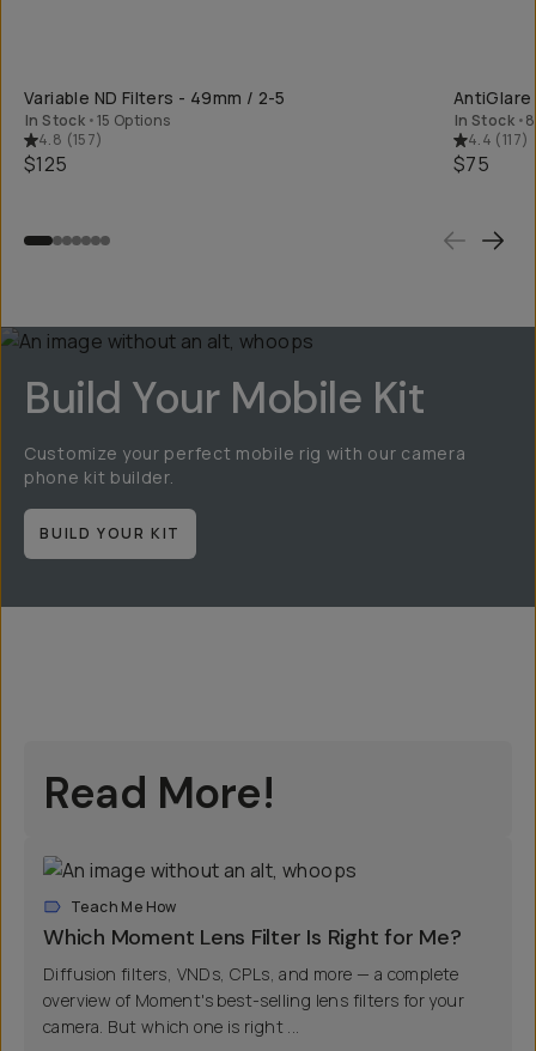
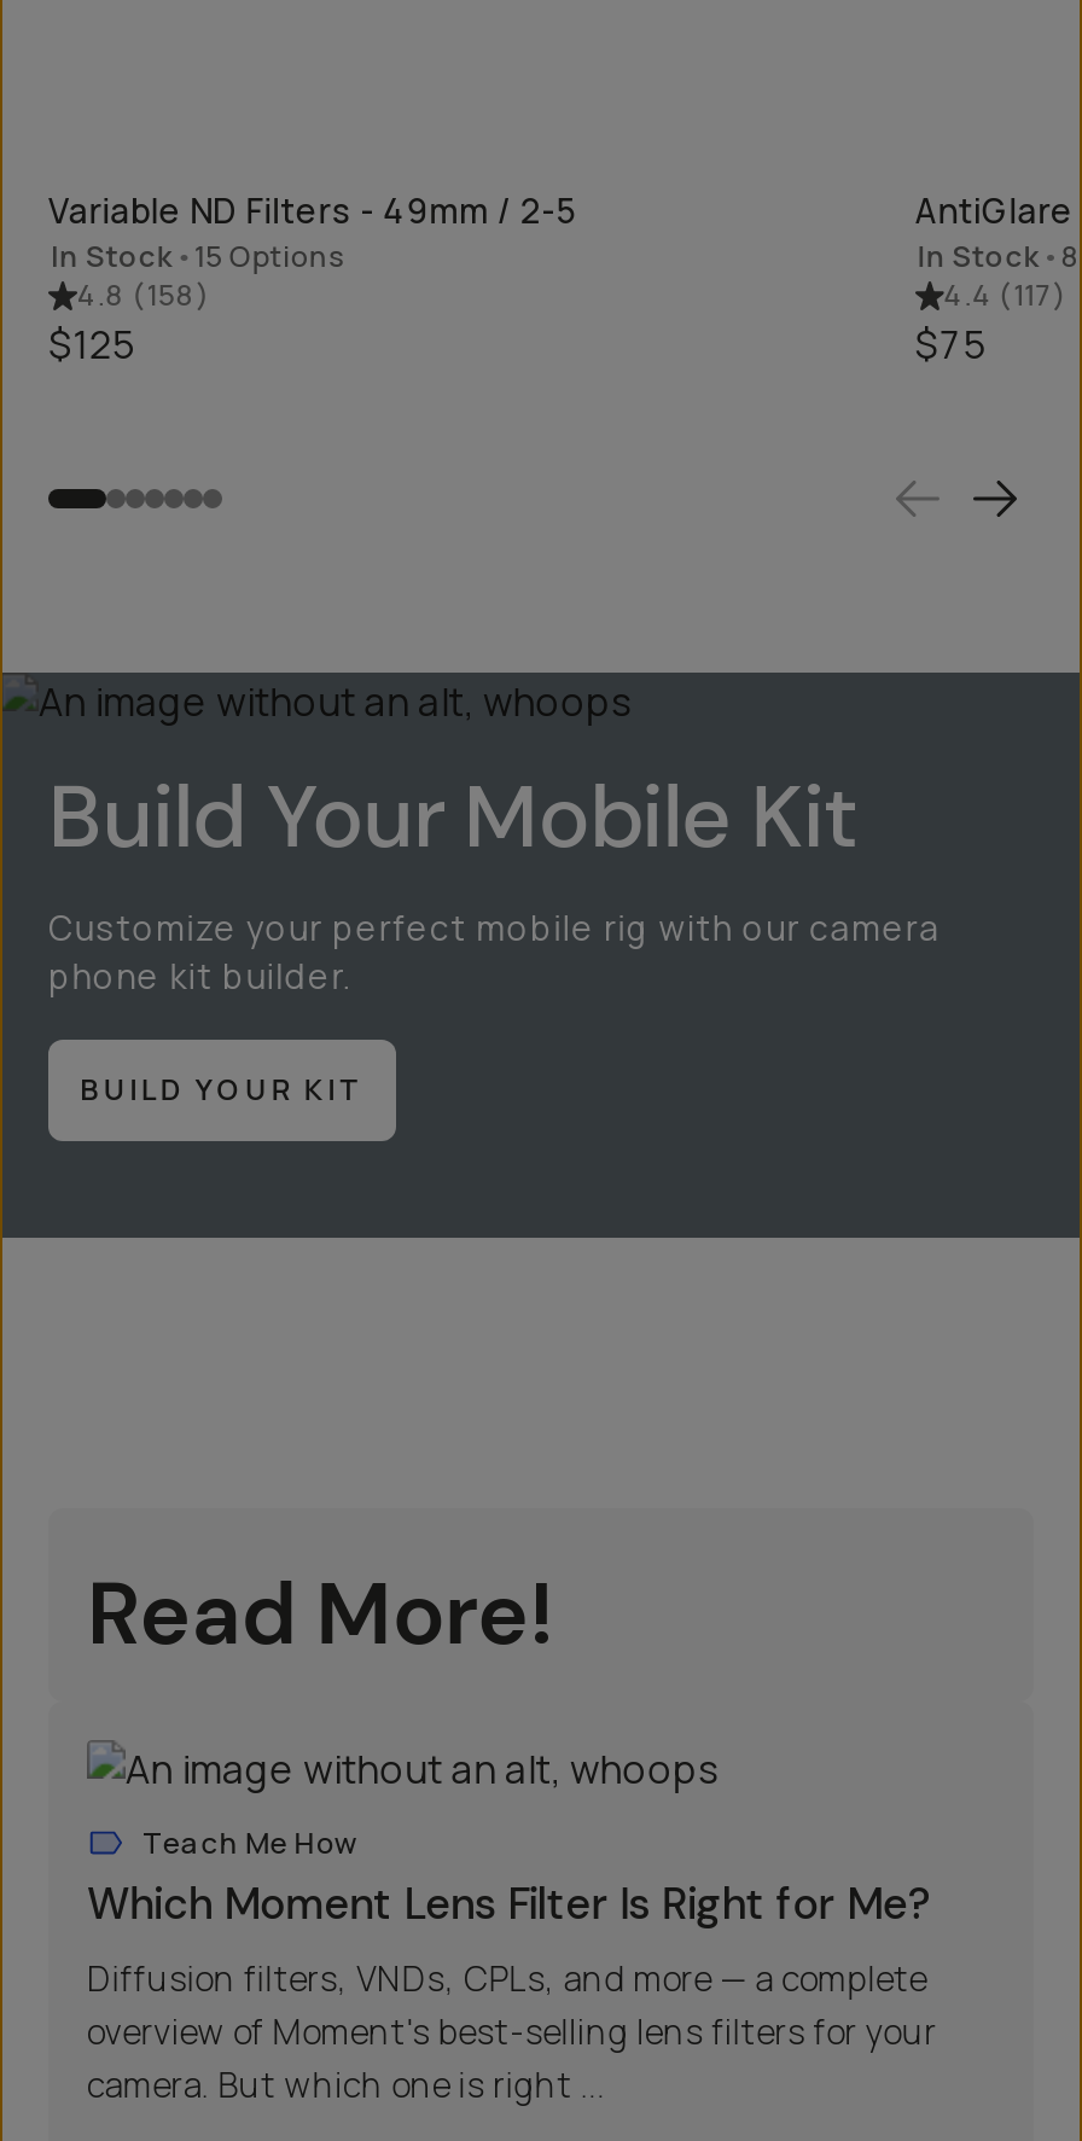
[38,129,104,150] 4.8 (157) -> [77,274,212,315] 4.8 (158)

